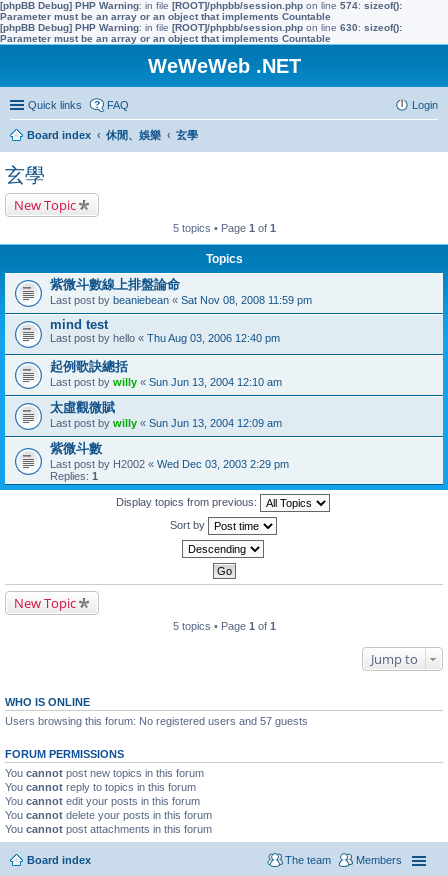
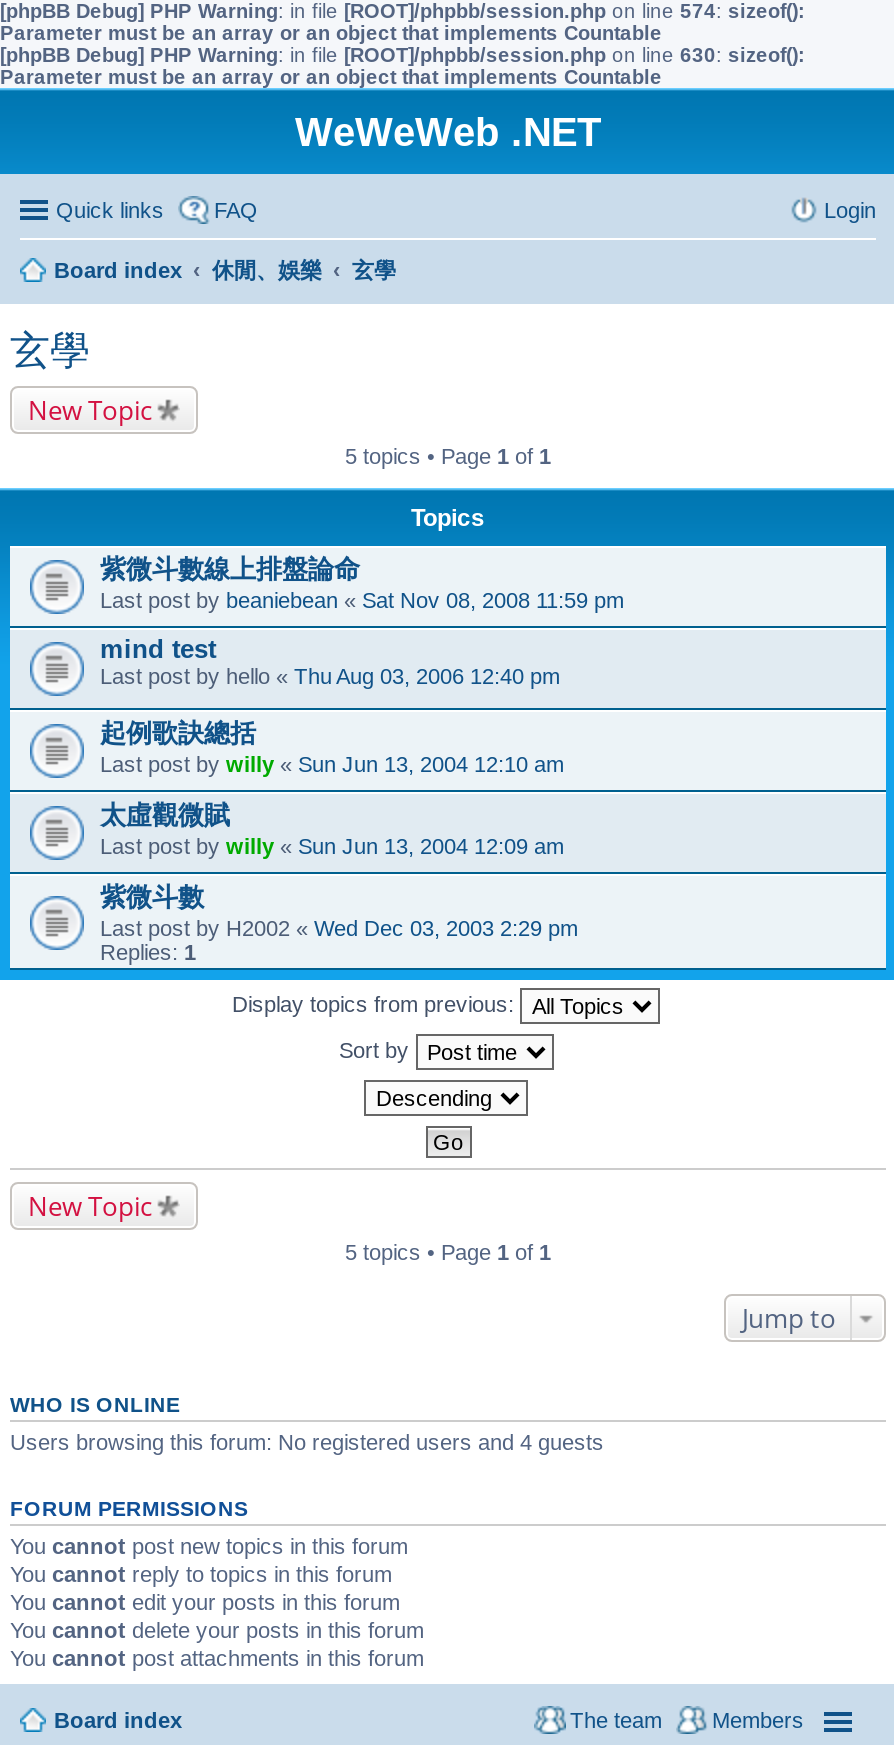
[5,715,308,727] Users browsing this forum: No registered users and 57 guests -> [10,1430,604,1454] Users browsing this forum: No registered users and 4 guests

